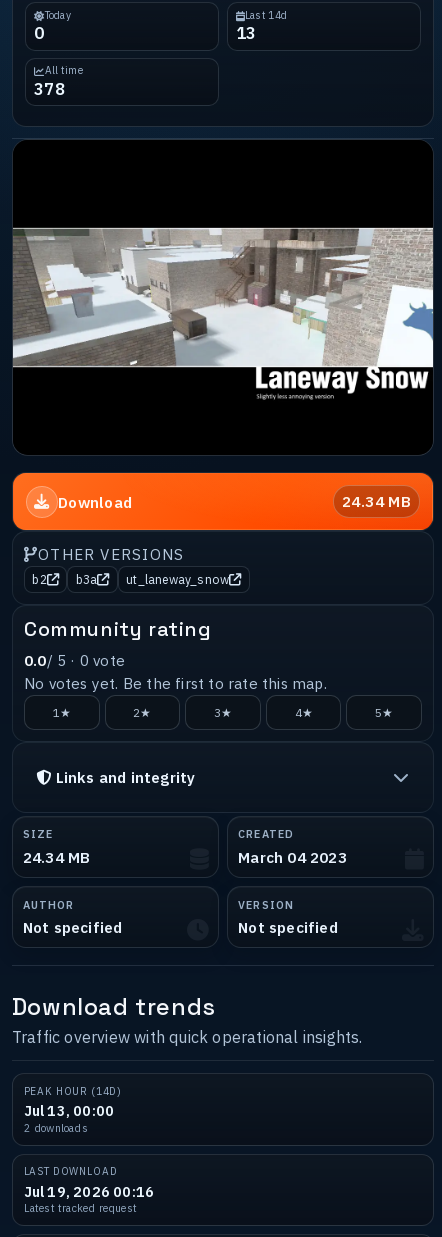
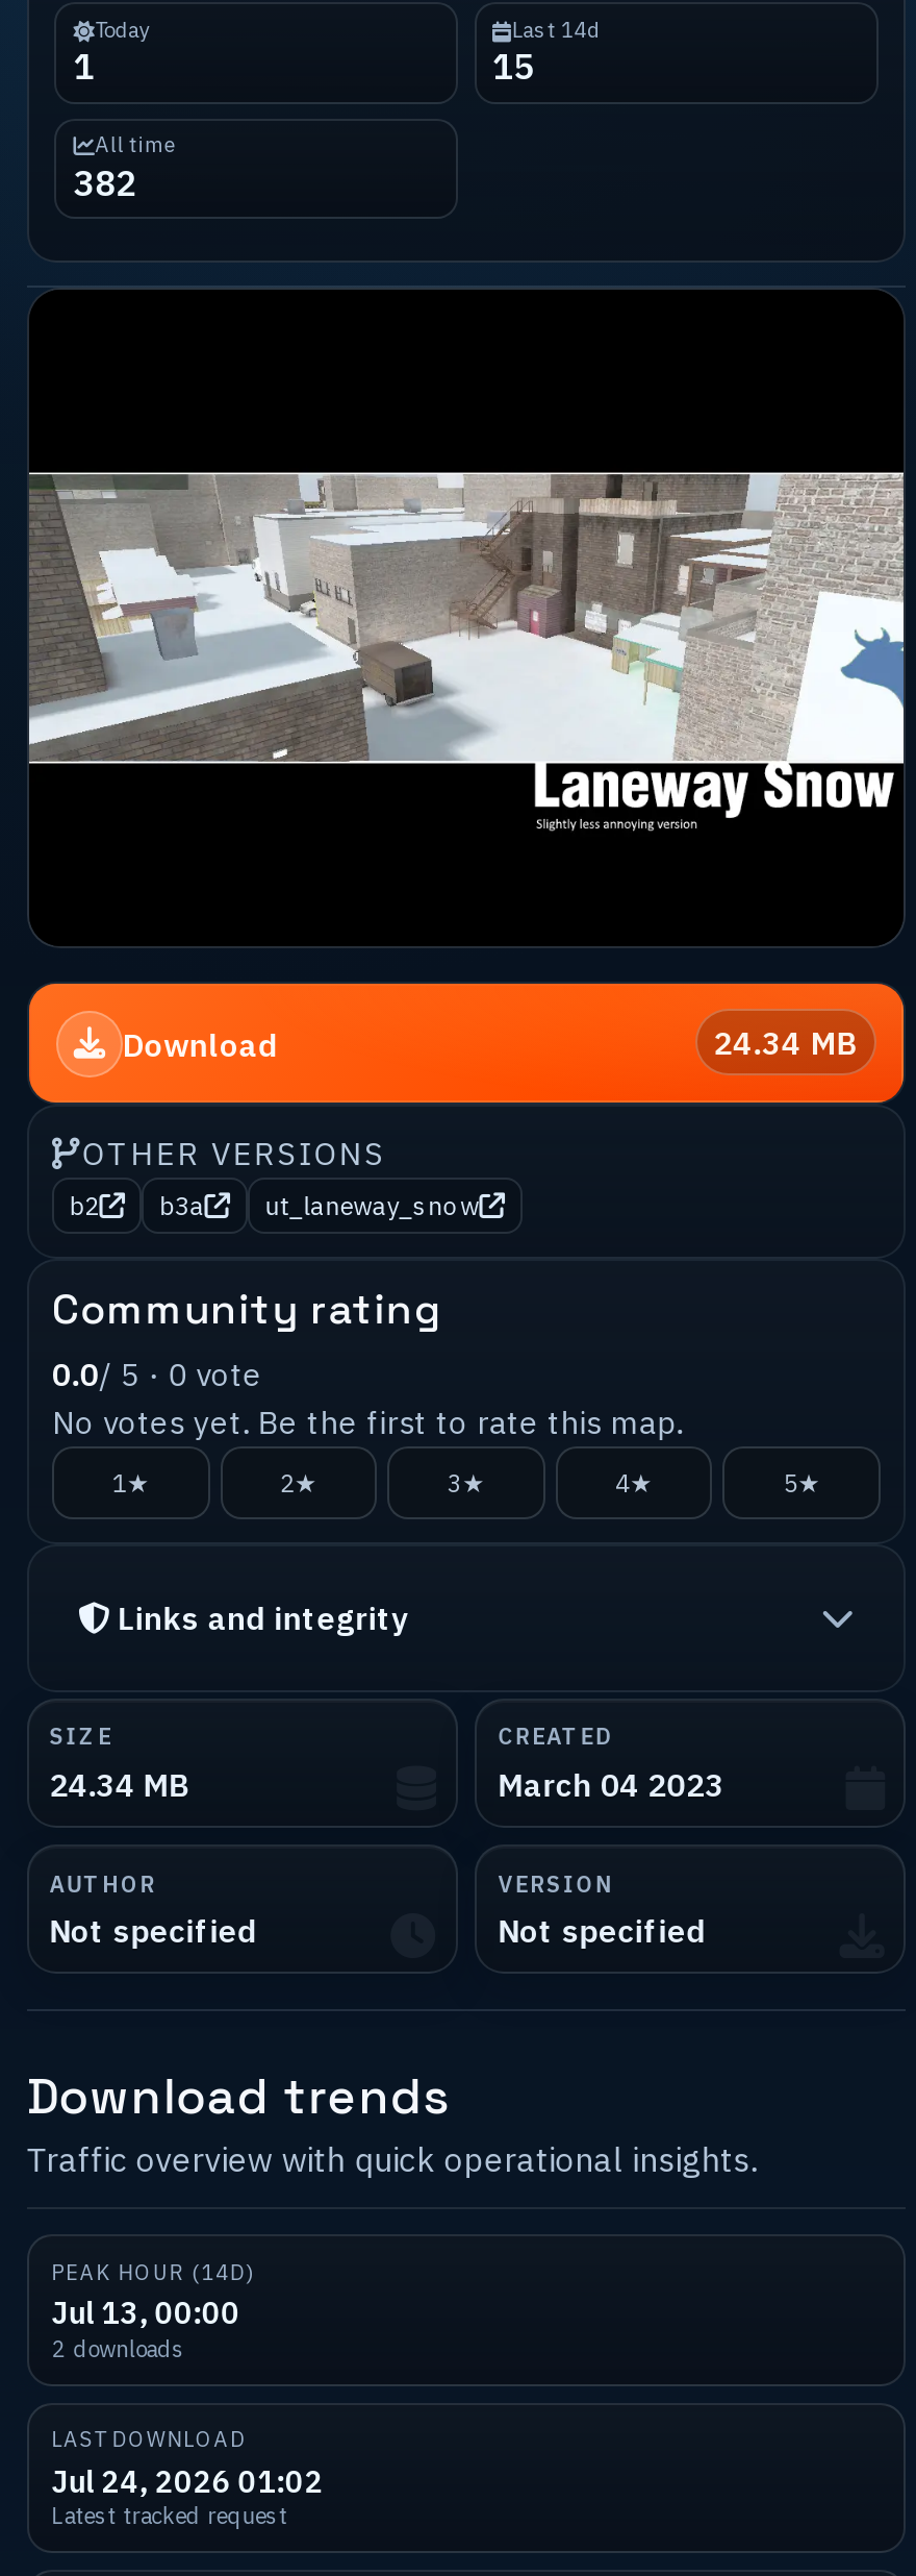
[34,22,44,44] 0 -> [73,44,95,90] 1
[235,22,256,44] 13 -> [492,44,535,90] 15
[34,78,65,100] 378 -> [73,160,137,206] 382
[24,1182,154,1201] Jul 19, 2026 00:16 -> [51,2461,323,2500] Jul 24, 2026 01:02

